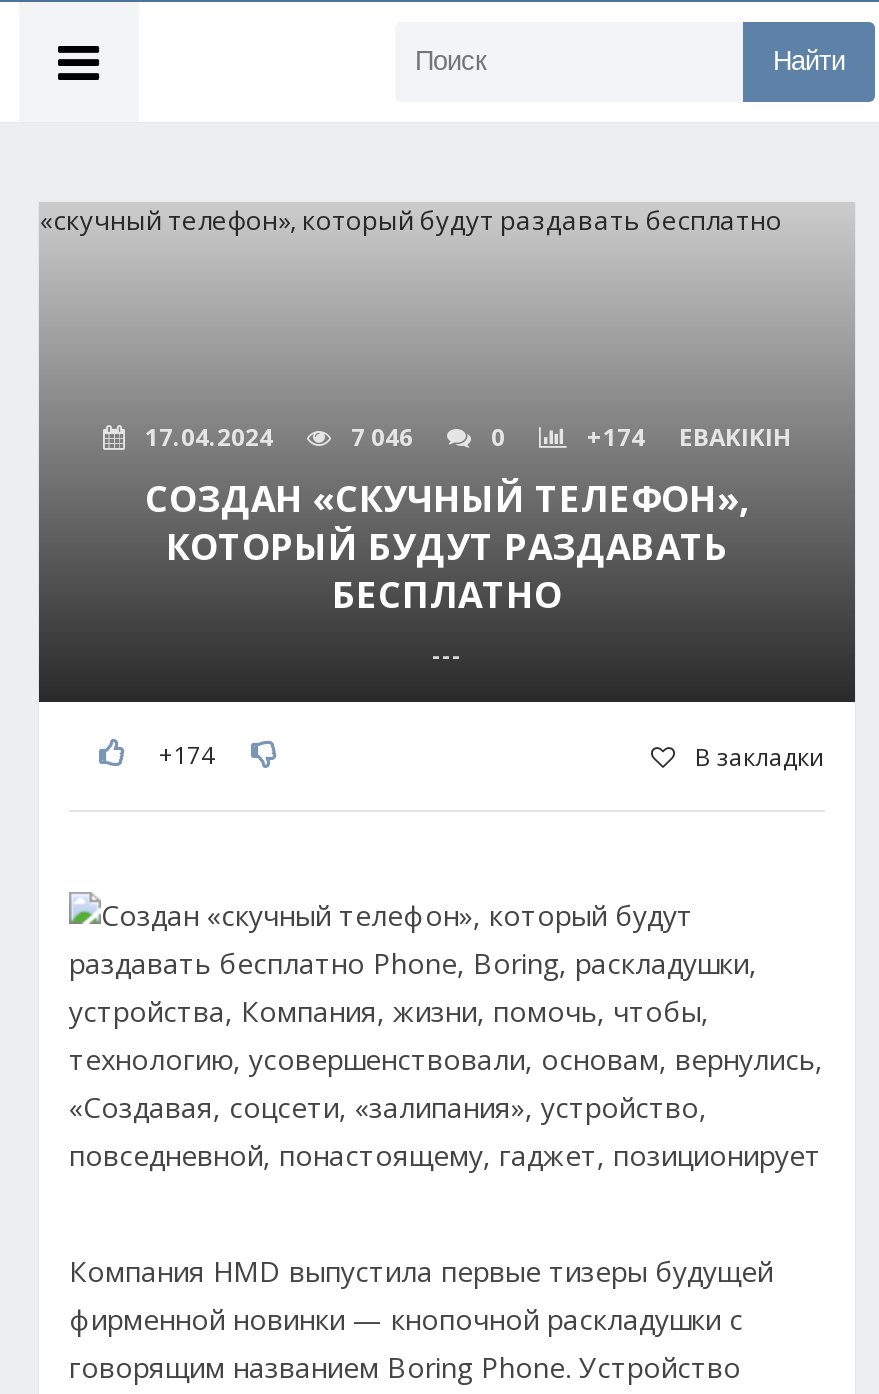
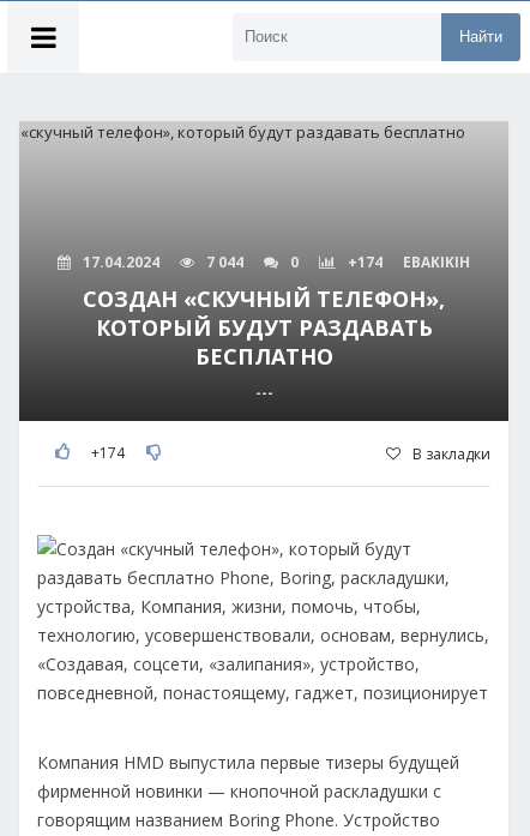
[351,420,413,454] 7 046 -> [206,252,243,272] 7 044

